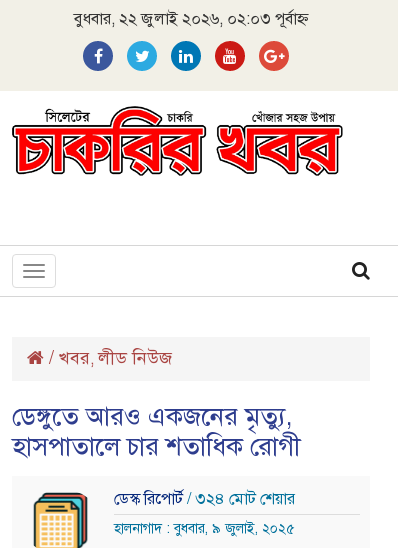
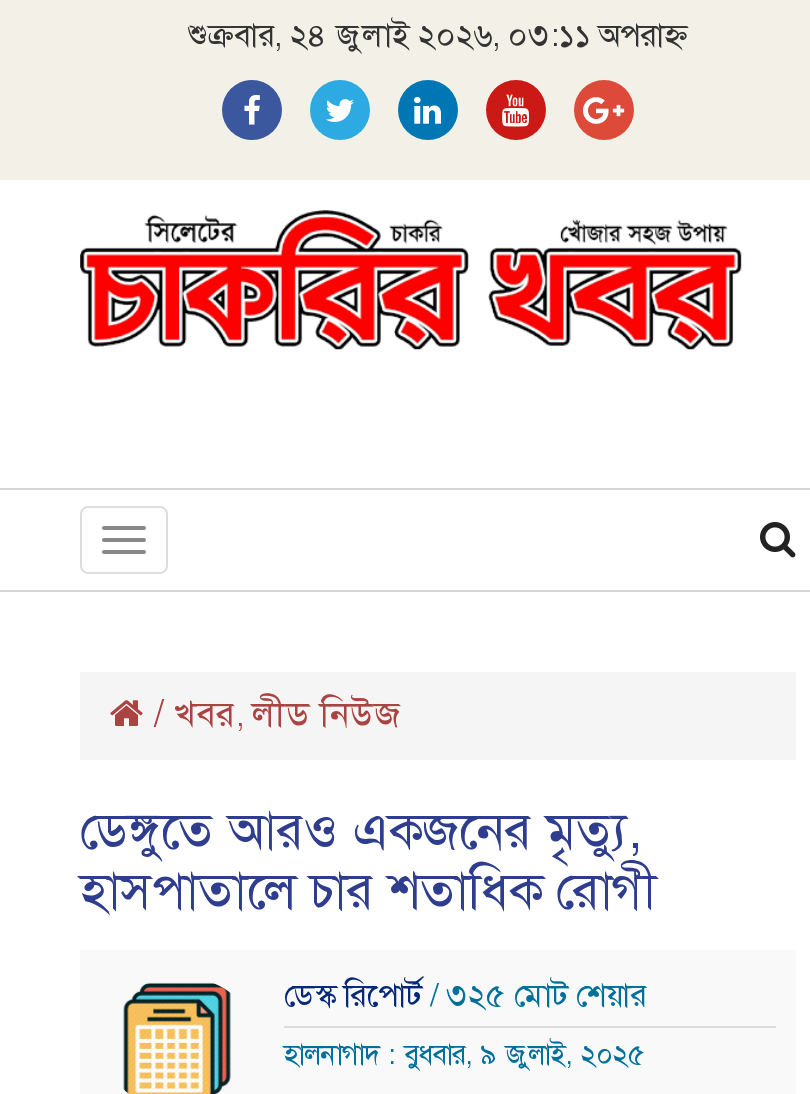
[73,9,308,29] বুধবার, ২২ জুলাই ২০২৬, ০২:০৩ পূর্বাহ্ন -> [188,16,688,56] শুক্রবার, ২৪ জুলাই ২০২৬, ০৩:১১ অপরাহ্ন
[114,489,295,509] ডেস্ক রিপোর্ট / ৩২৪ মোট শেয়ার -> [284,977,646,1017] ডেস্ক রিপোর্ট / ৩২৫ মোট শেয়ার

